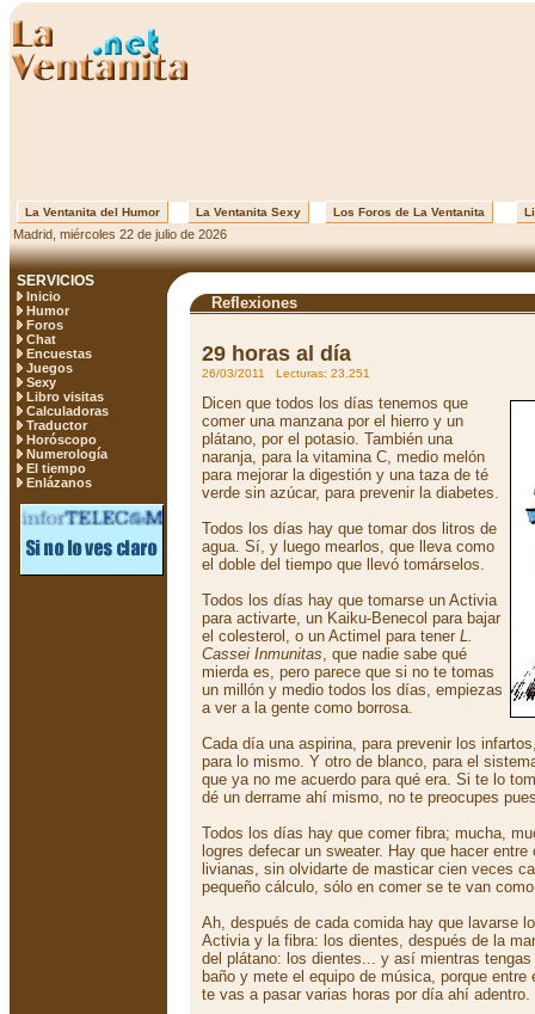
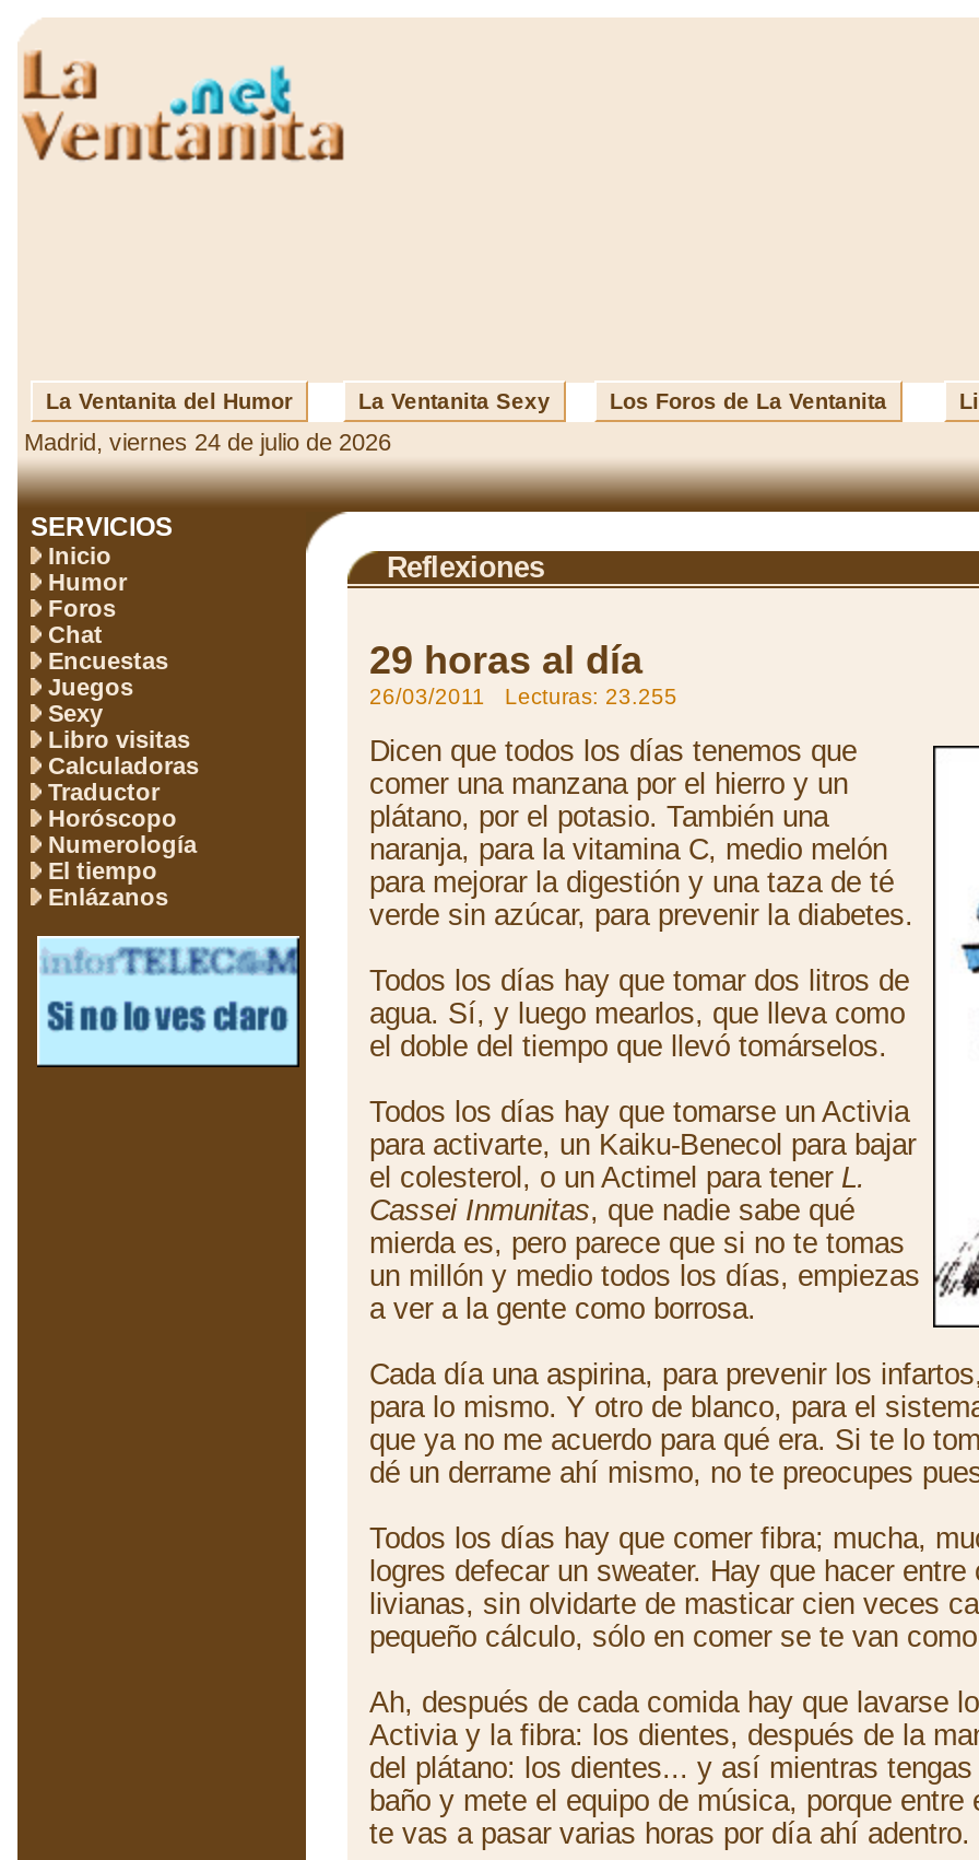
[10,227,227,241] Madrid, miércoles 22 de julio de 2026 -> [17,429,391,455] Madrid, viernes 24 de julio de 2026
[202,367,370,380] 26/03/2011 Lecturas: 23.251 -> [369,685,677,709] 26/03/2011 Lecturas: 23.255

